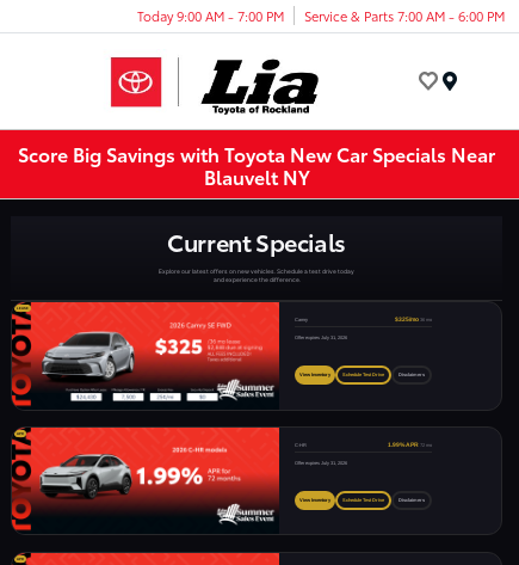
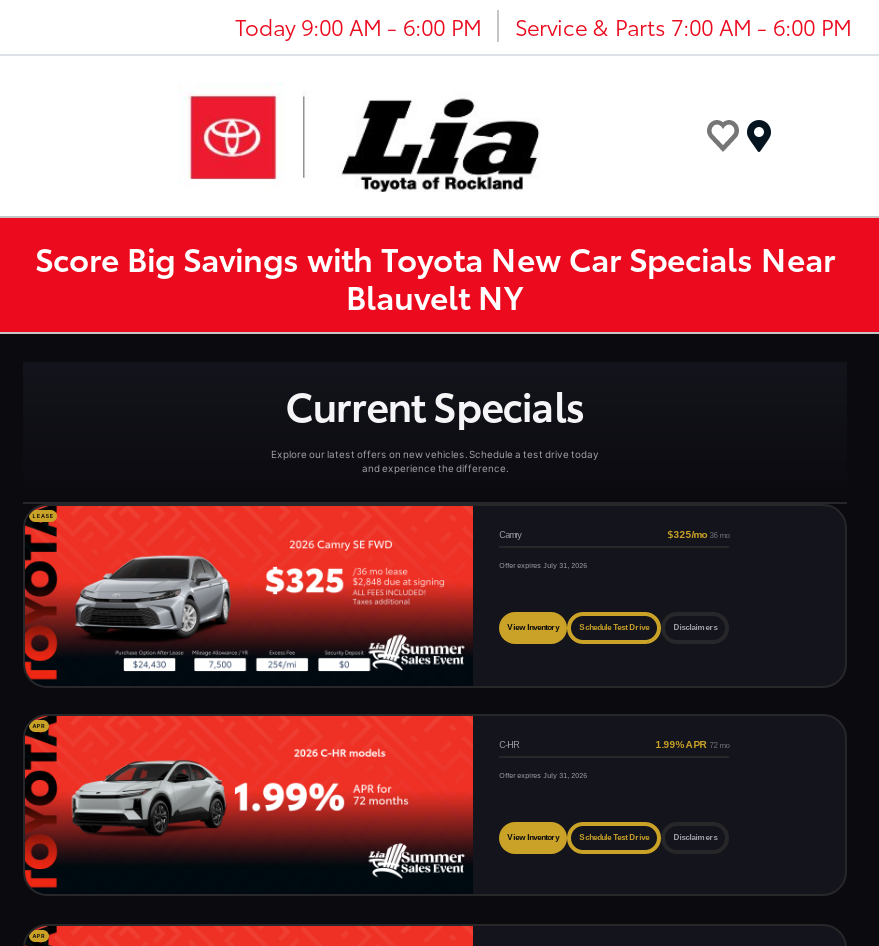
[137,5,505,24] Today 9:00 AM - 7:00 PM Service & Parts 7:00 AM - 6:00 PM -> [235,9,851,41] Today 9:00 AM - 6:00 PM Service & Parts 7:00 AM - 6:00 PM

